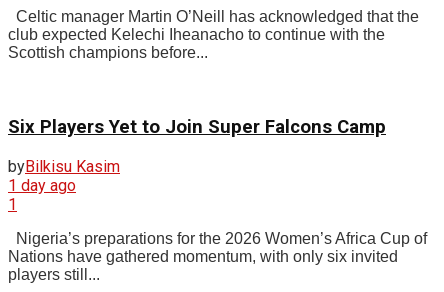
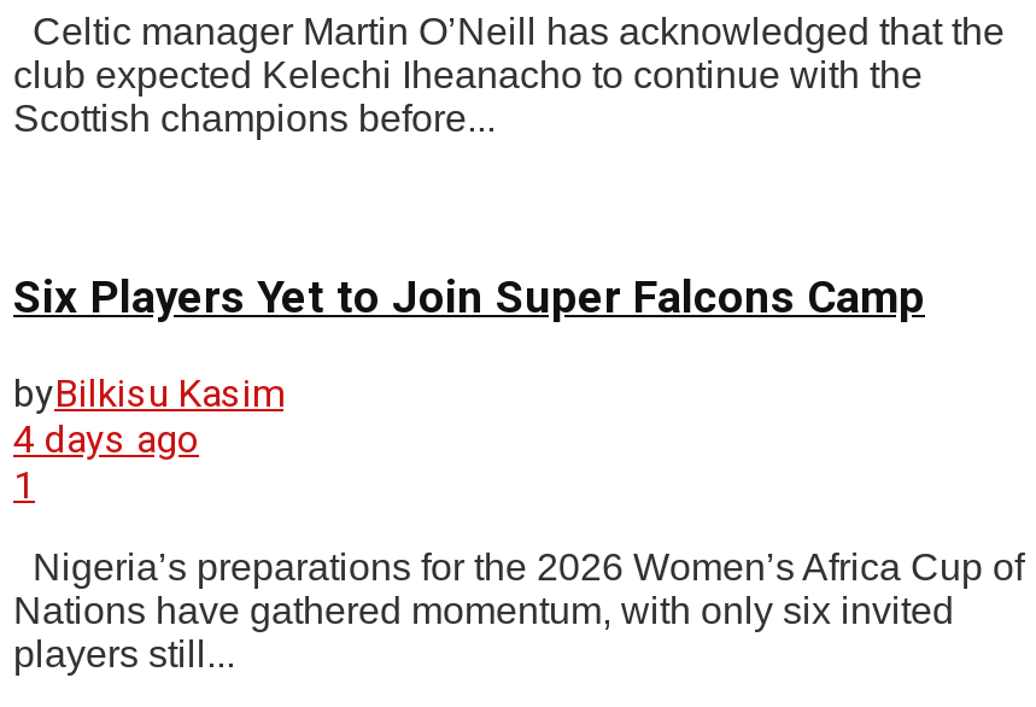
[8,176,76,195] 1 day ago -> [13,416,199,462] 4 days ago

